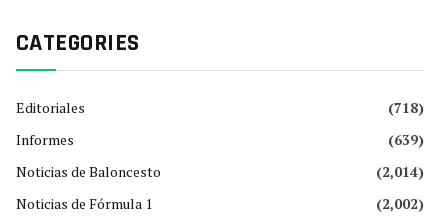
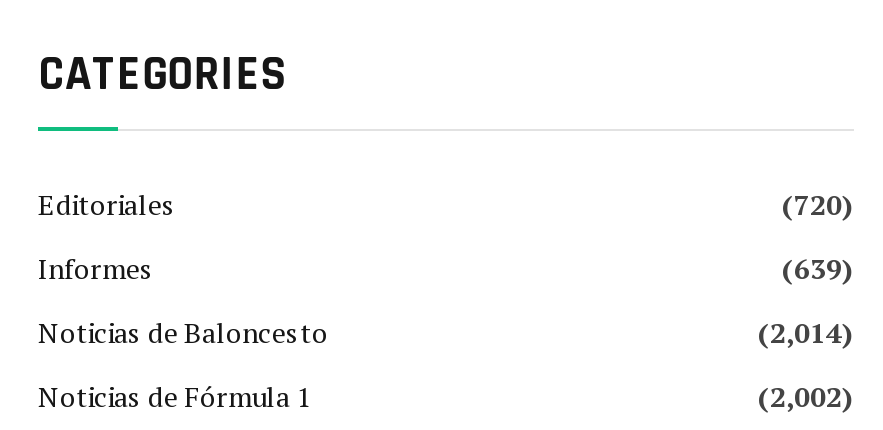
[388,98,424,117] (718) -> [782,185,854,223] (720)

